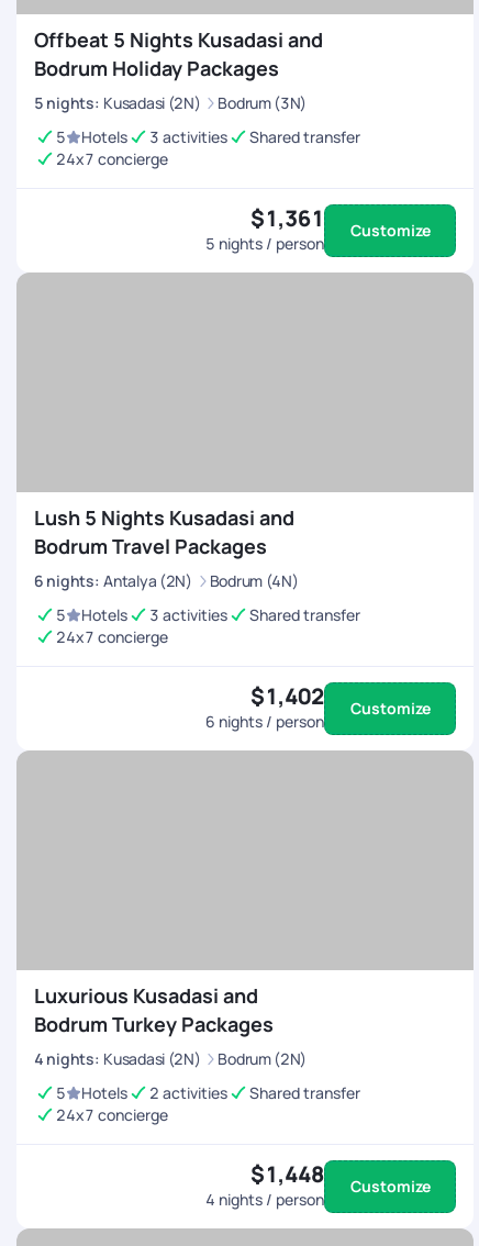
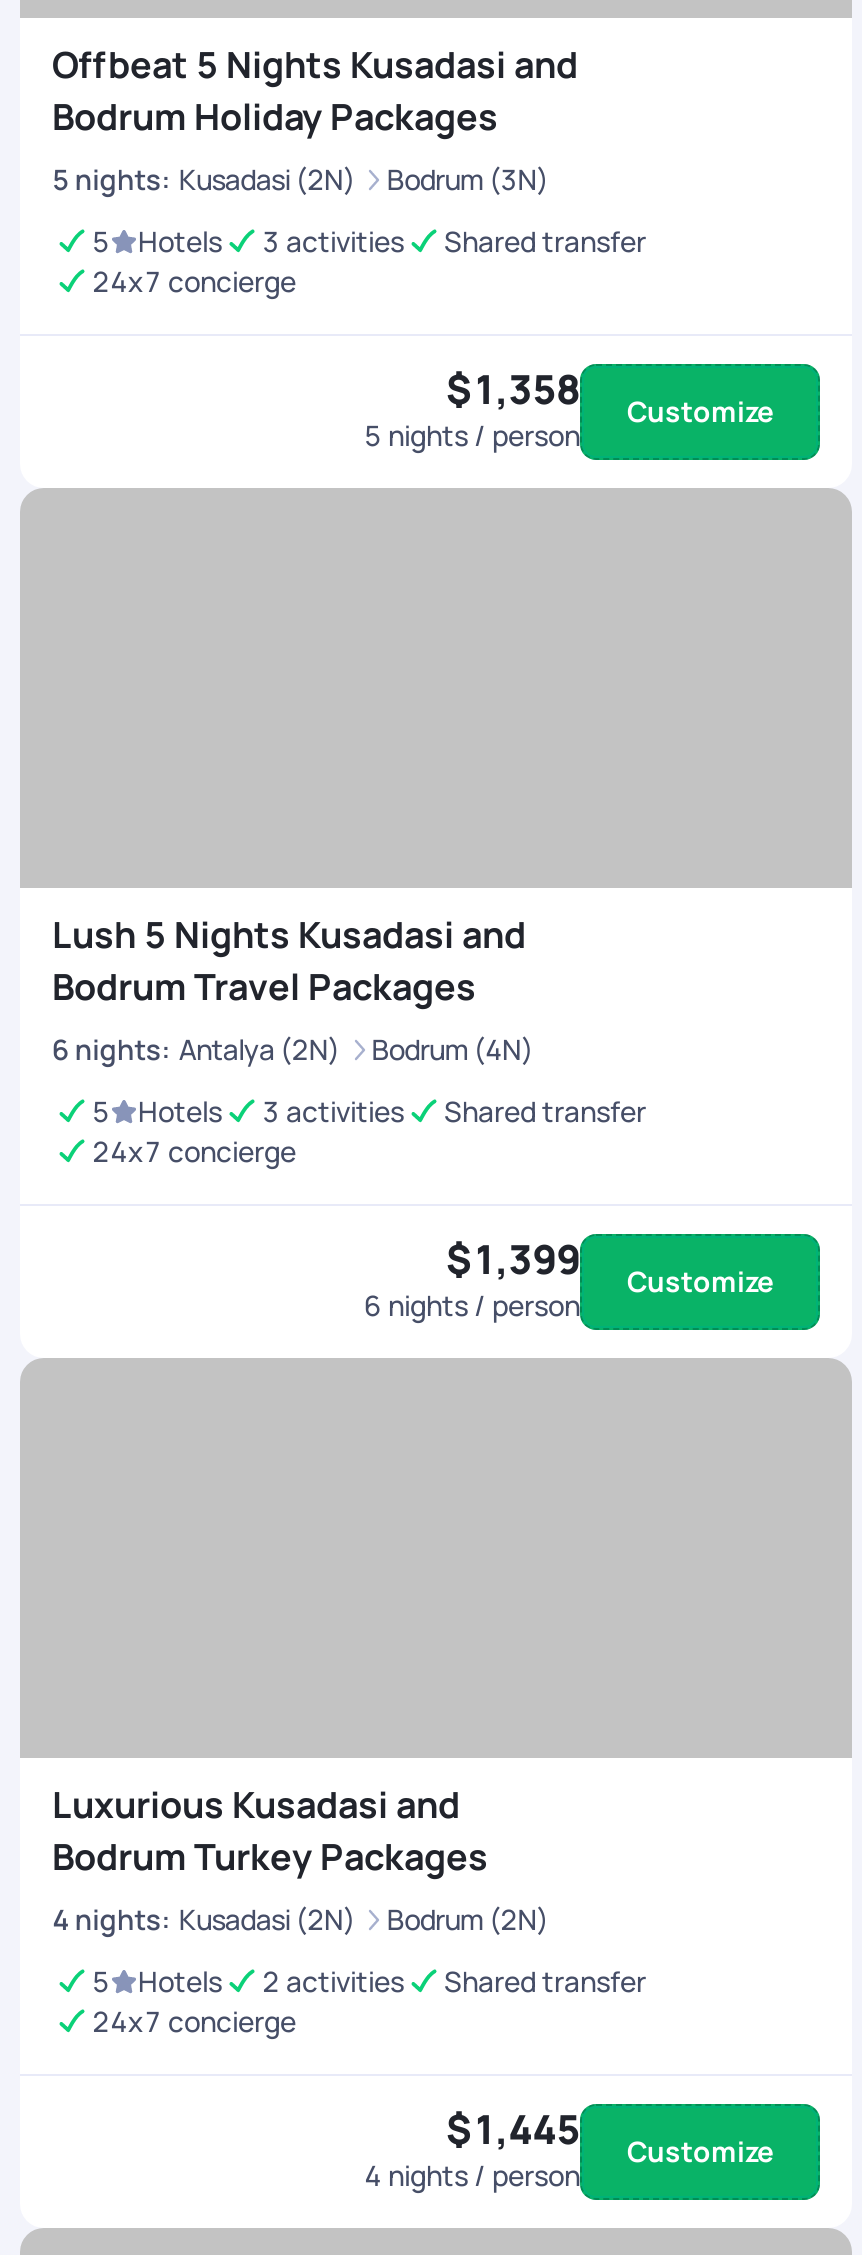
[250,203,430,241] $1,361 Customize -> [446,362,773,430] $1,358 Customize
[250,681,430,719] $1,402 Customize -> [446,1232,773,1300] $1,399 Customize
[250,1159,430,1197] $1,448 Customize -> [446,2102,773,2170] $1,445 Customize

